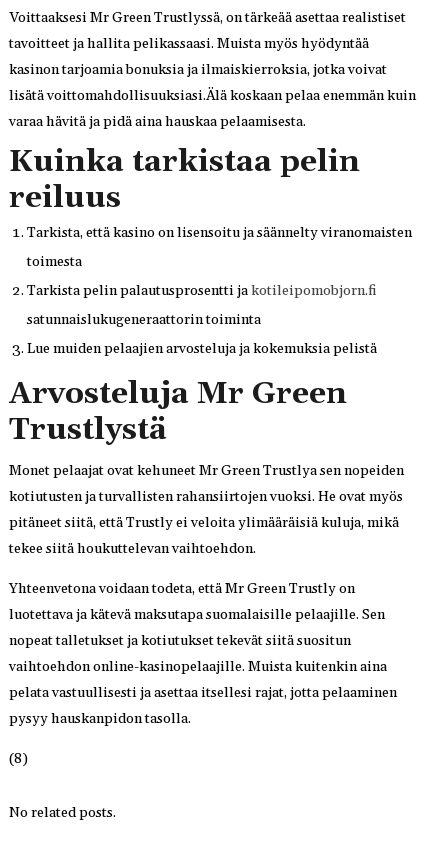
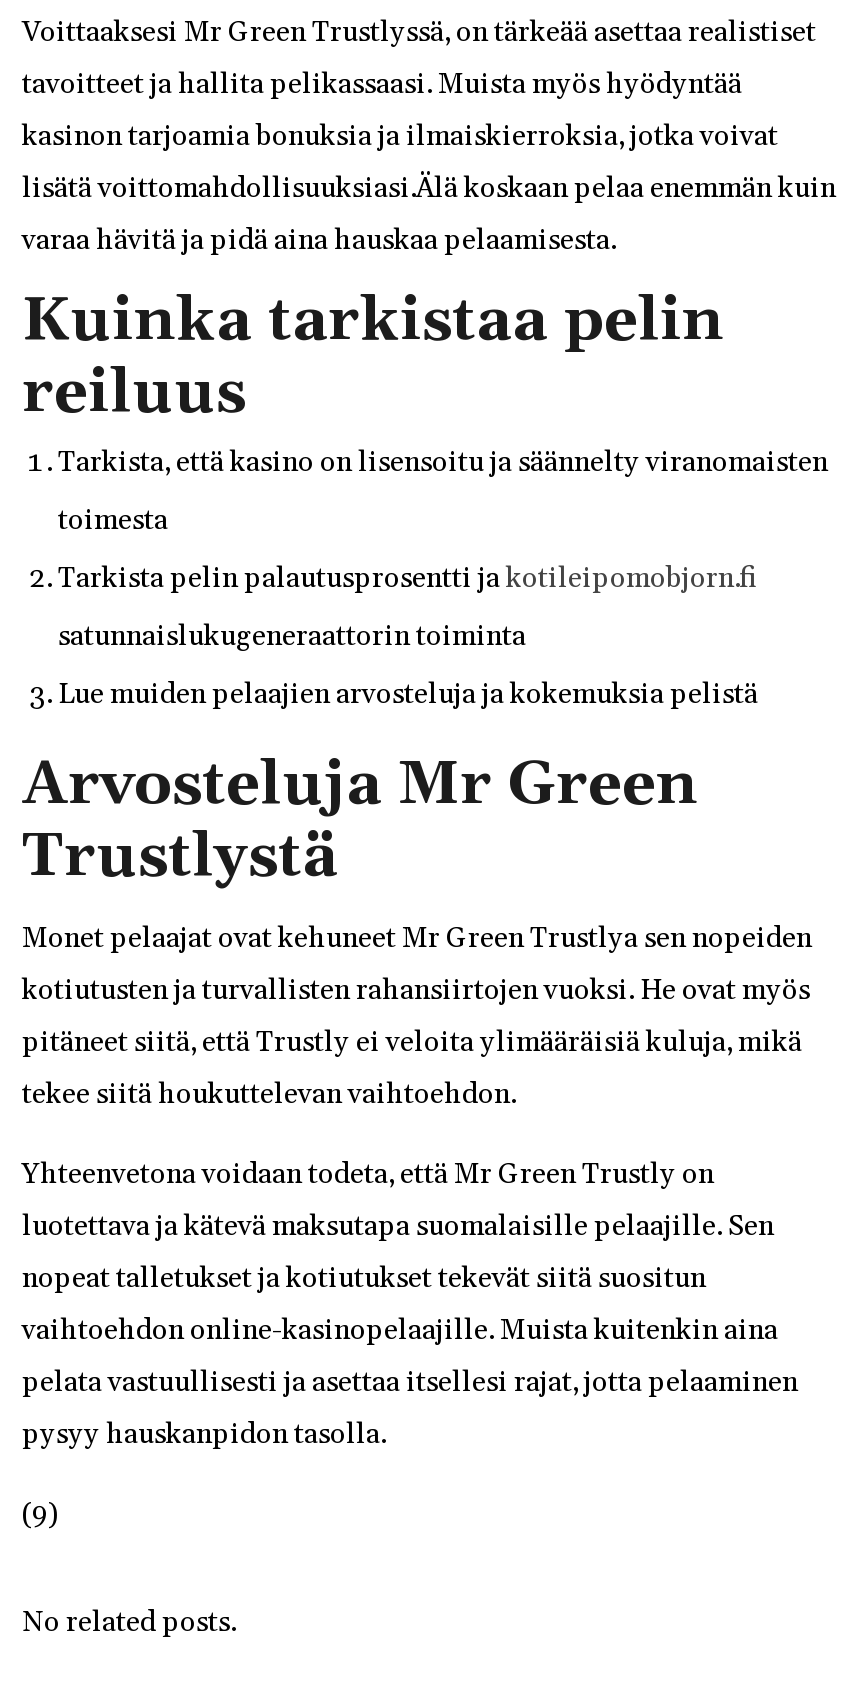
[9,750,28,768] (8) -> [22,1496,60,1532] (9)

